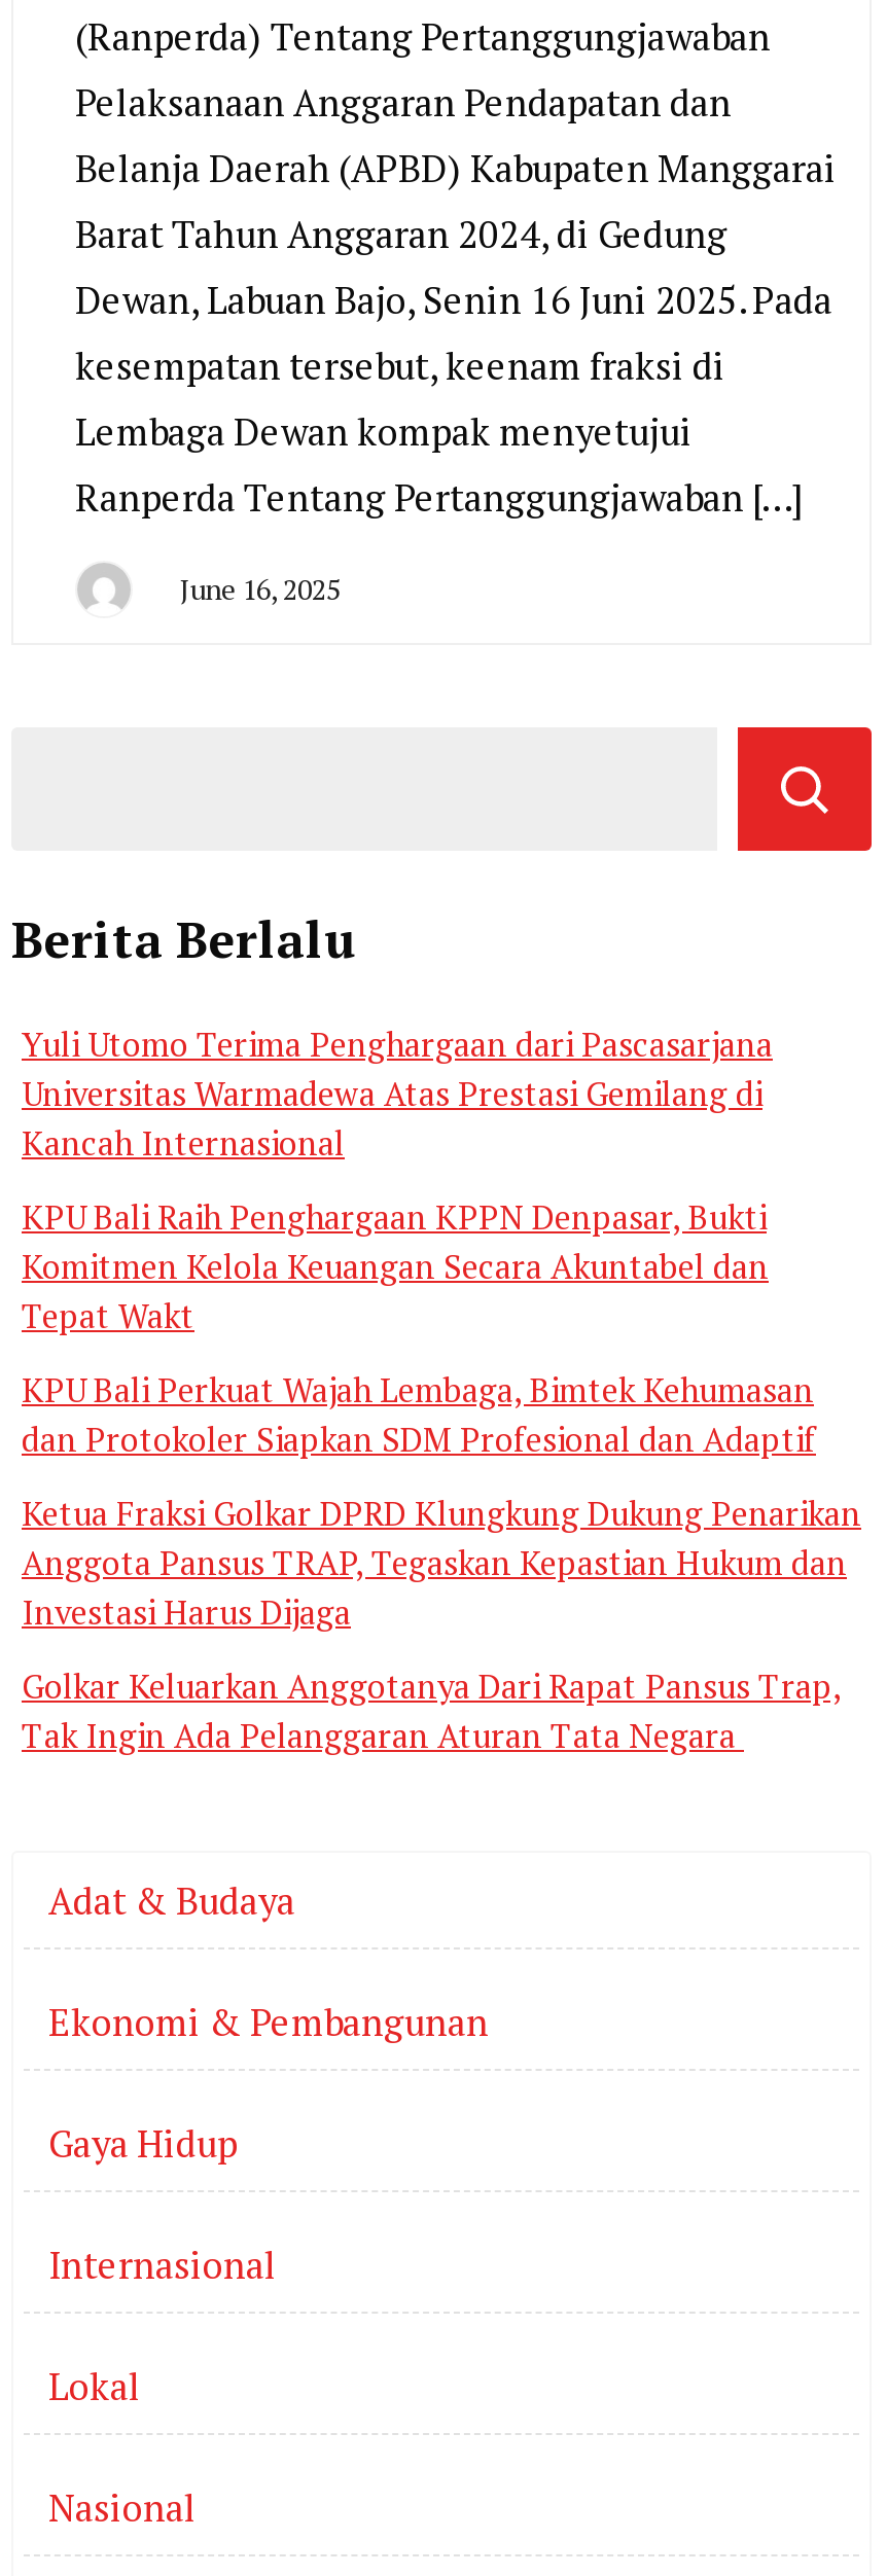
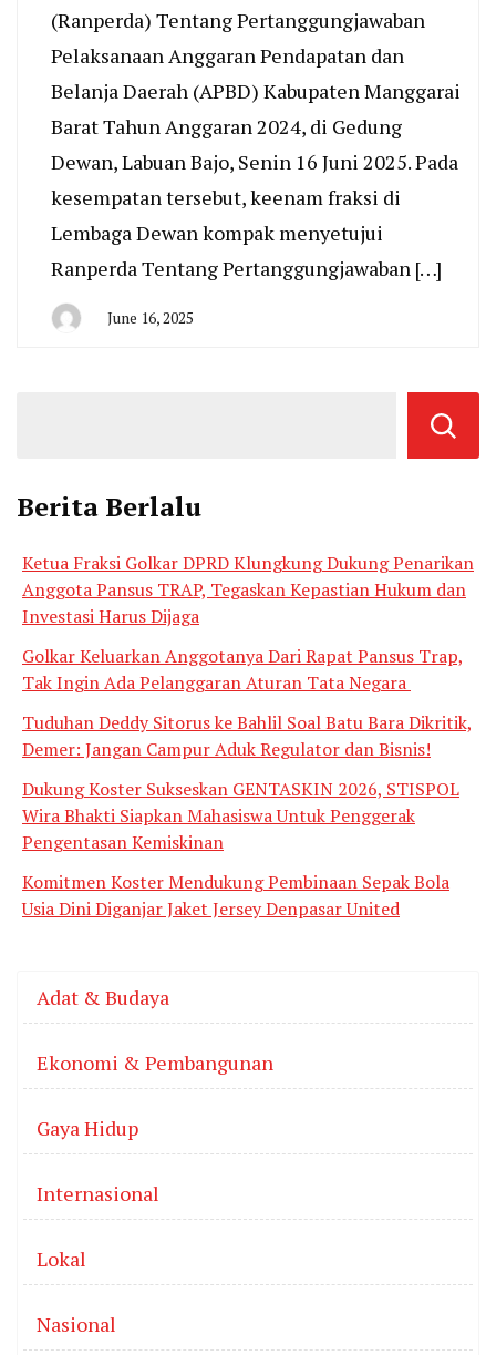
[22,1021,816,1461] Yuli Utomo Terima Penghargaan dari Pascasarjana | Universitas Warmadewa Atas Prestasi Gemilang di | Kancah Internasional | KPU Bali Raih Penghargaan KPPN Denpasar, Bukti | Komitmen Kelola Keuangan Secara Akuntabel dan | Tepat Wakt | KPU Bali Perkuat Wajah Lembaga, Bimtek Kehumasan | dan Protokoler Siapkan SDM Profesional dan Adaptif -> none
moved [22,1490,861,1757] -> [22,550,474,694]: Ketua Fraksi Golkar DPRD Klungkung Dukung Penarikan | Anggota Pansus TRAP, Tegaskan Kepastian Hukum dan | Investasi Harus Dijaga | Golkar Keluarkan Anggotanya Dari Rapat Pansus Trap, | Tak Ingin Ada Pelanggaran Aturan Tata Negara
none -> [22,710,473,920] Tuduhan Deddy Sitorus ke Bahlil Soal Batu Bara Dikritik, | Demer: Jangan Campur Aduk Regulator dan Bisnis! | Dukung Koster Sukseskan GENTASKIN 2026, STISPOL | Wira Bhakti Siapkan Mahasiswa Untuk Penggerak | Pengentasan Kemiskinan | Komitmen Koster Mendukung Pembinaan Sepak Bola | Usia Dini Diganjar Jaket Jersey Denpasar United

